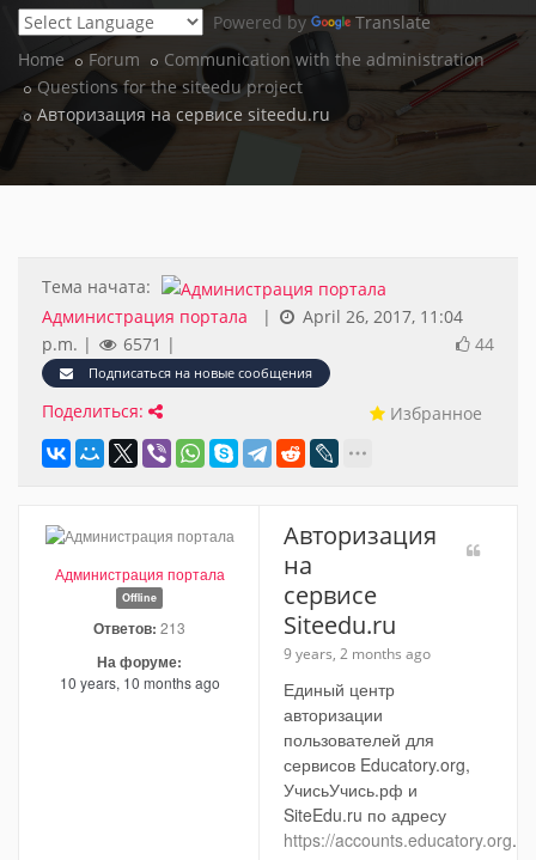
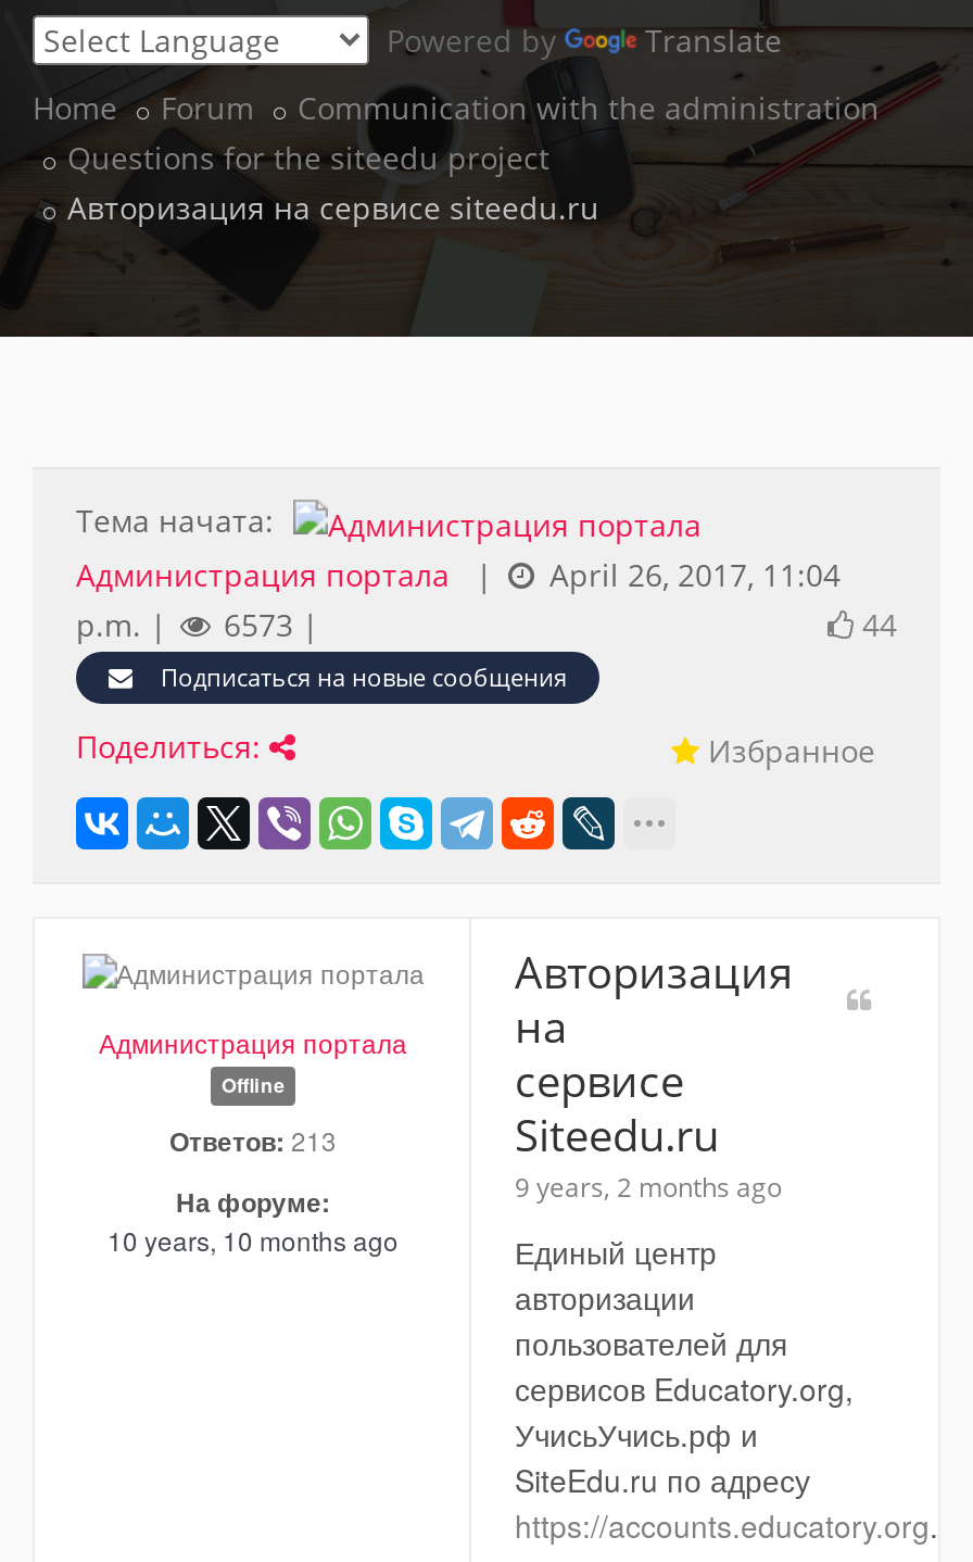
[118,332,166,355] 6571 -> [215,604,302,645] 6573

